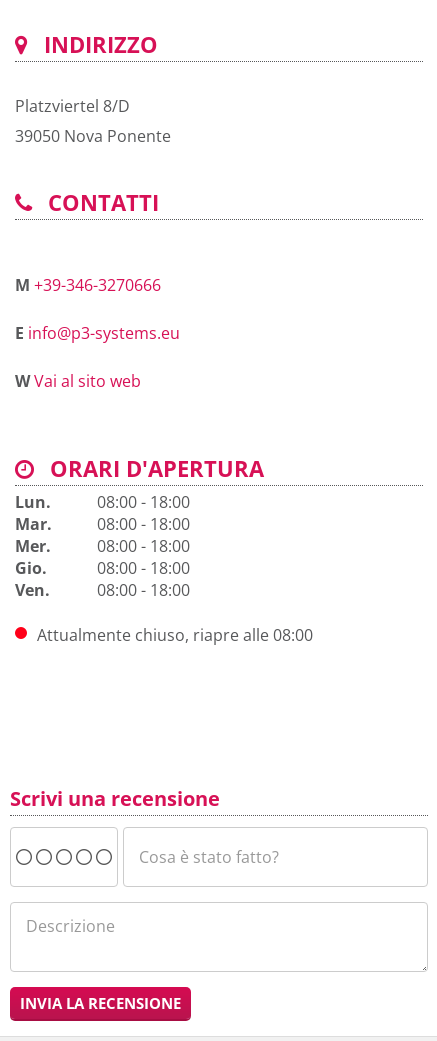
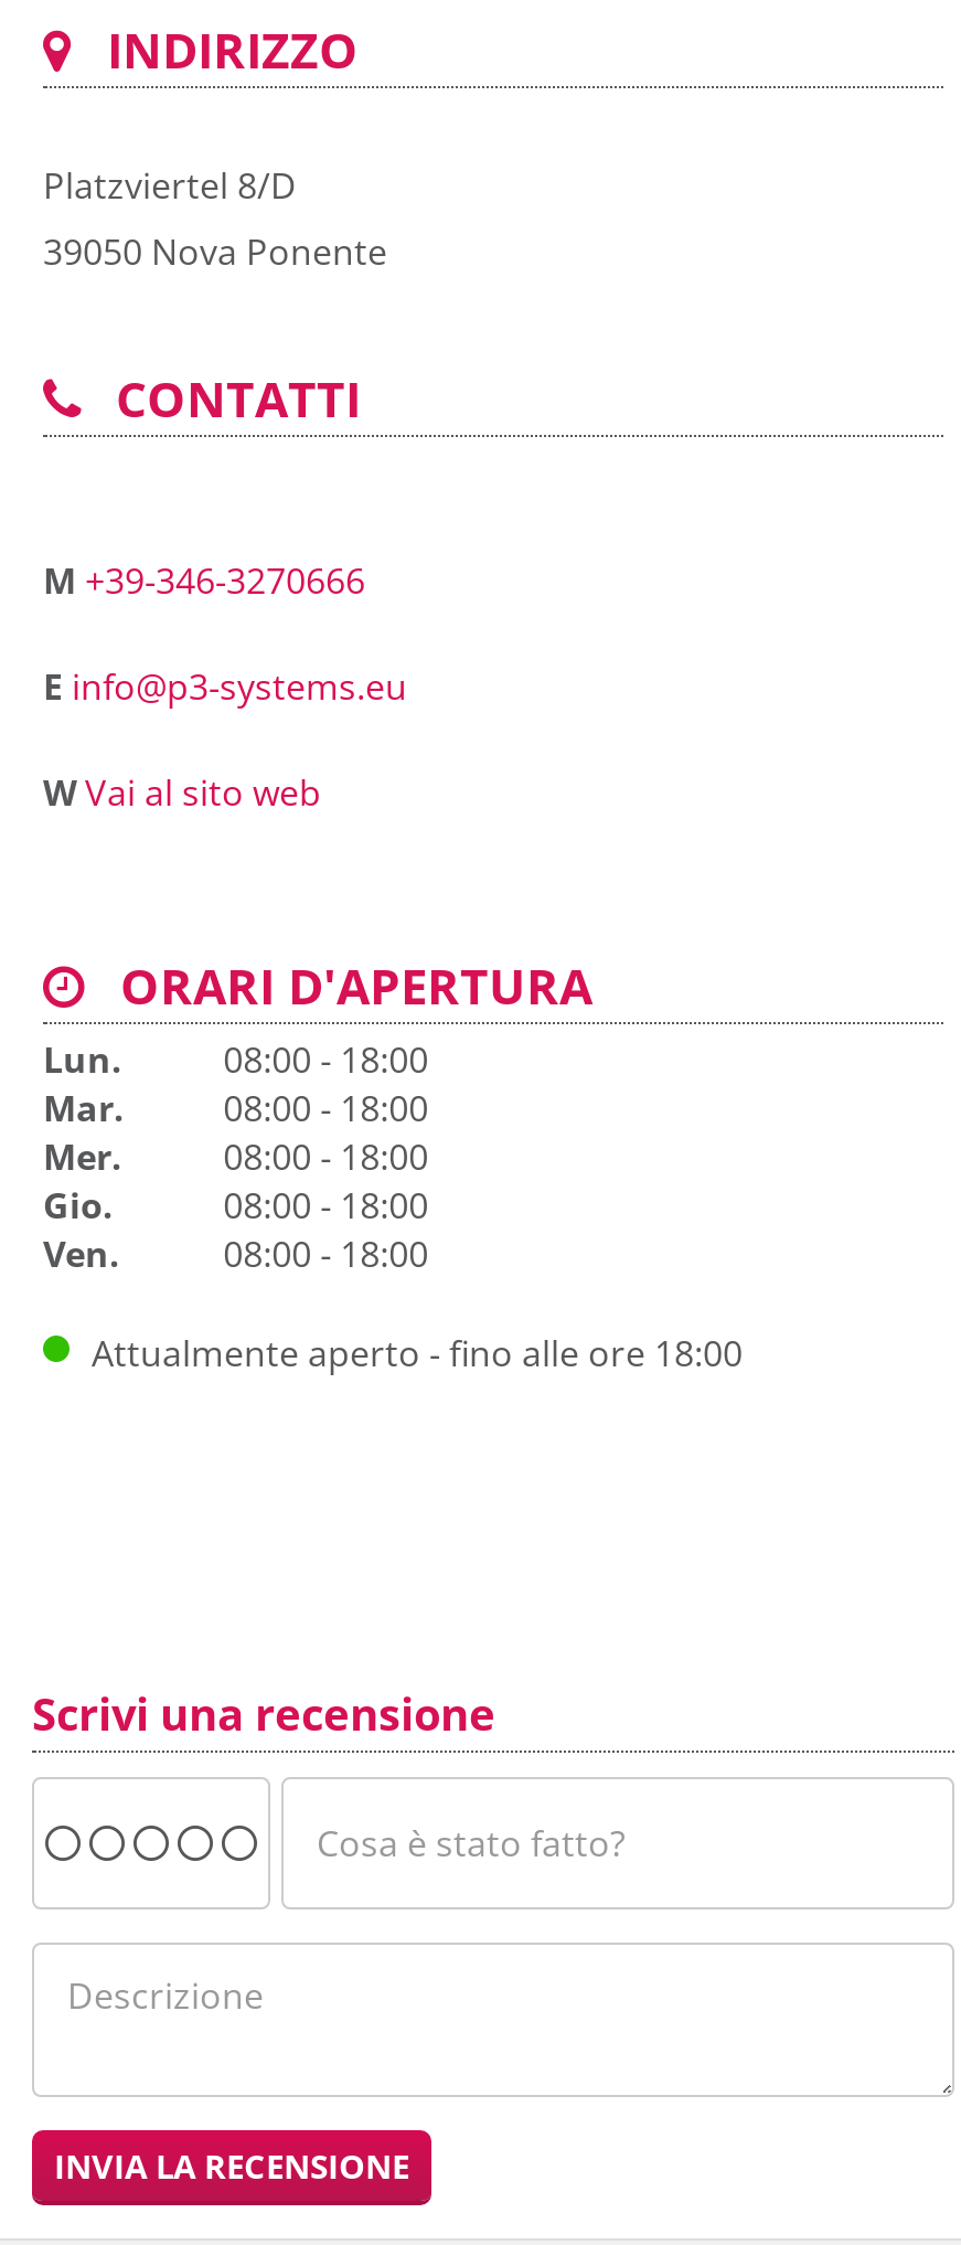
[37,624,313,646] Attualmente chiuso, riapre alle 08:00 -> [92,1329,743,1377] Attualmente aperto - fino alle ore 18:00

